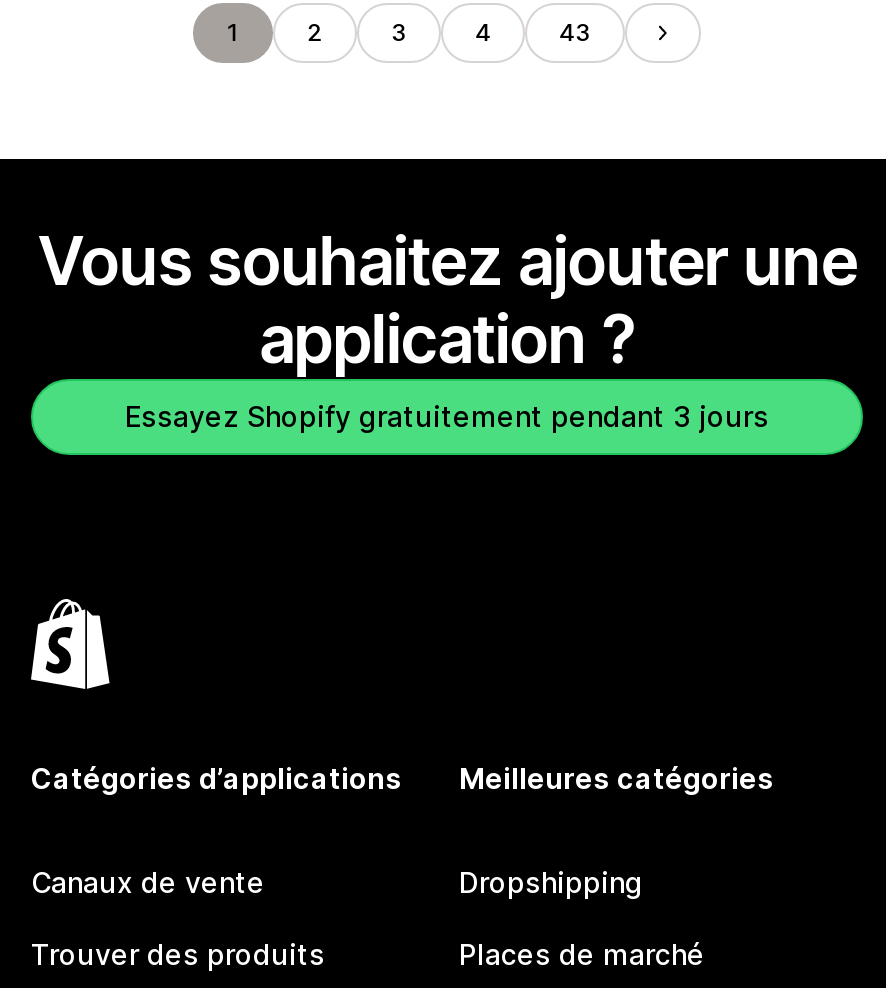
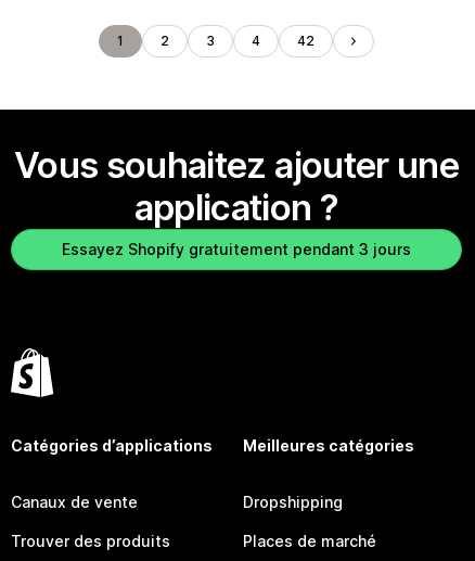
[559,17,591,47] 43 -> [297,33,314,49] 42

